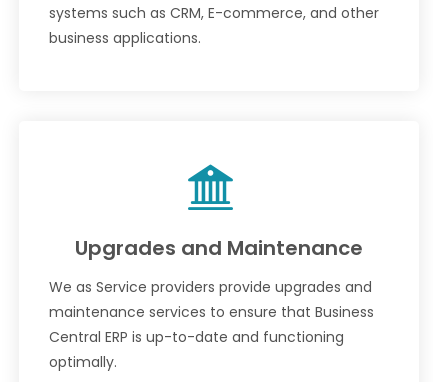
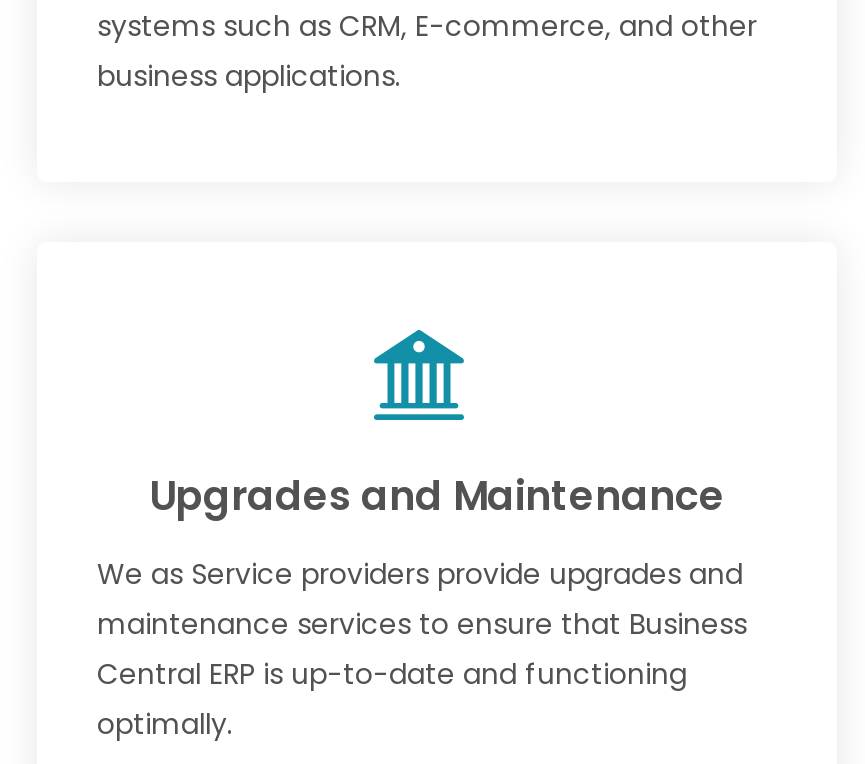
[188,164,233,205] [image] -> [373,348,461,420] [image]

